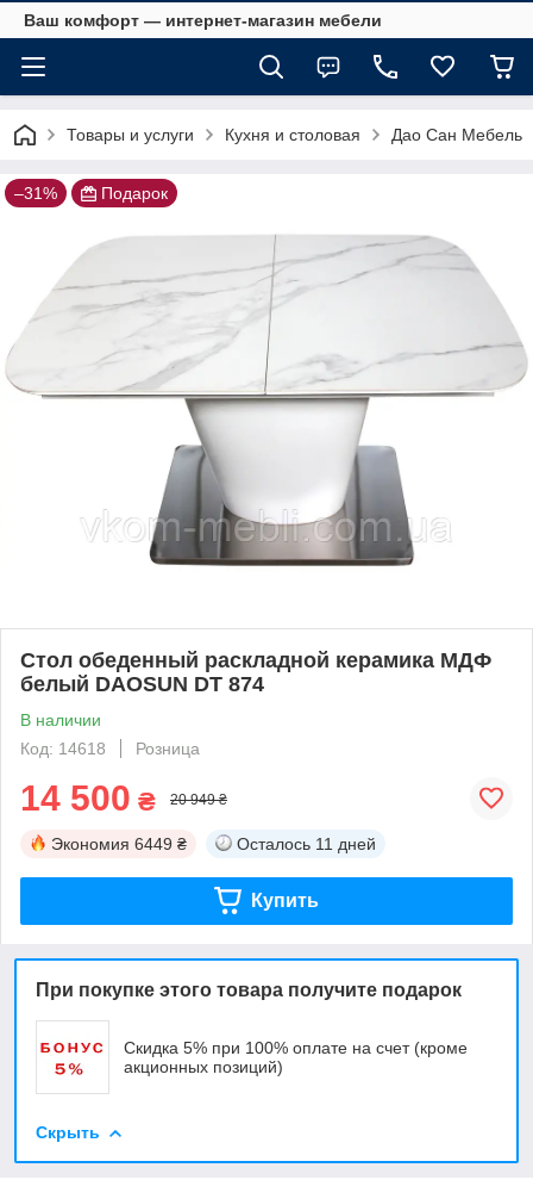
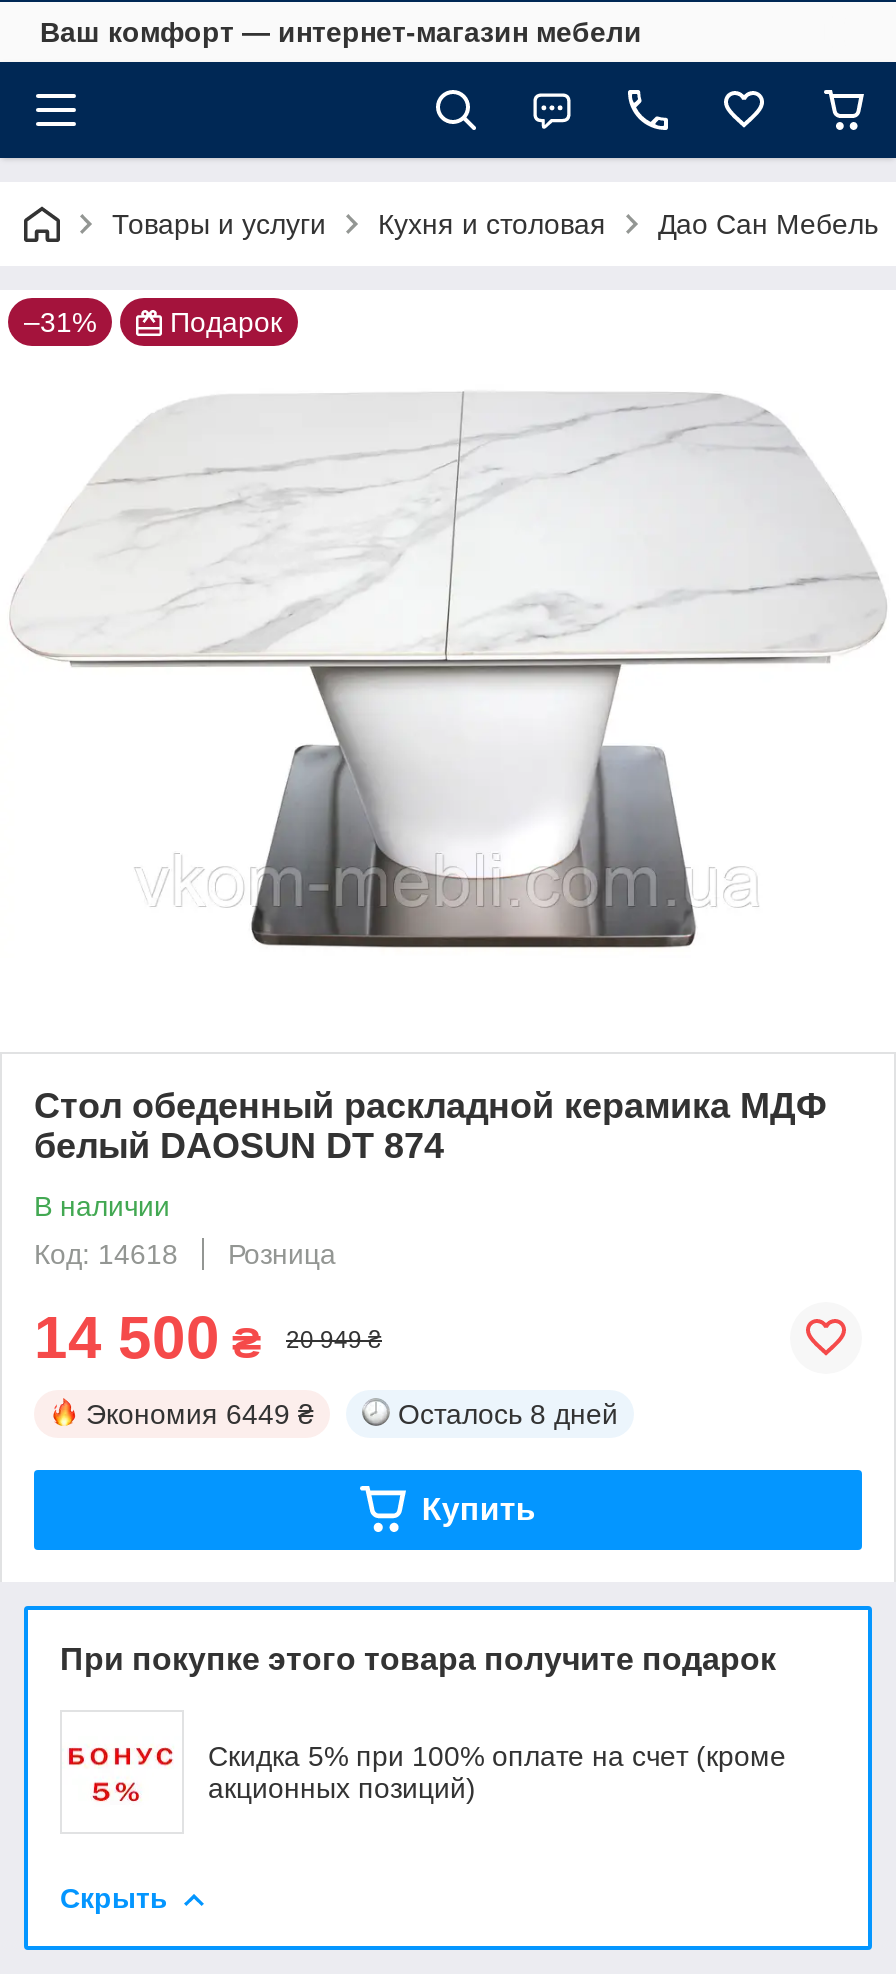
[237,834,376,853] Осталось 11 дней -> [398,1398,618,1430] Осталось 8 дней

